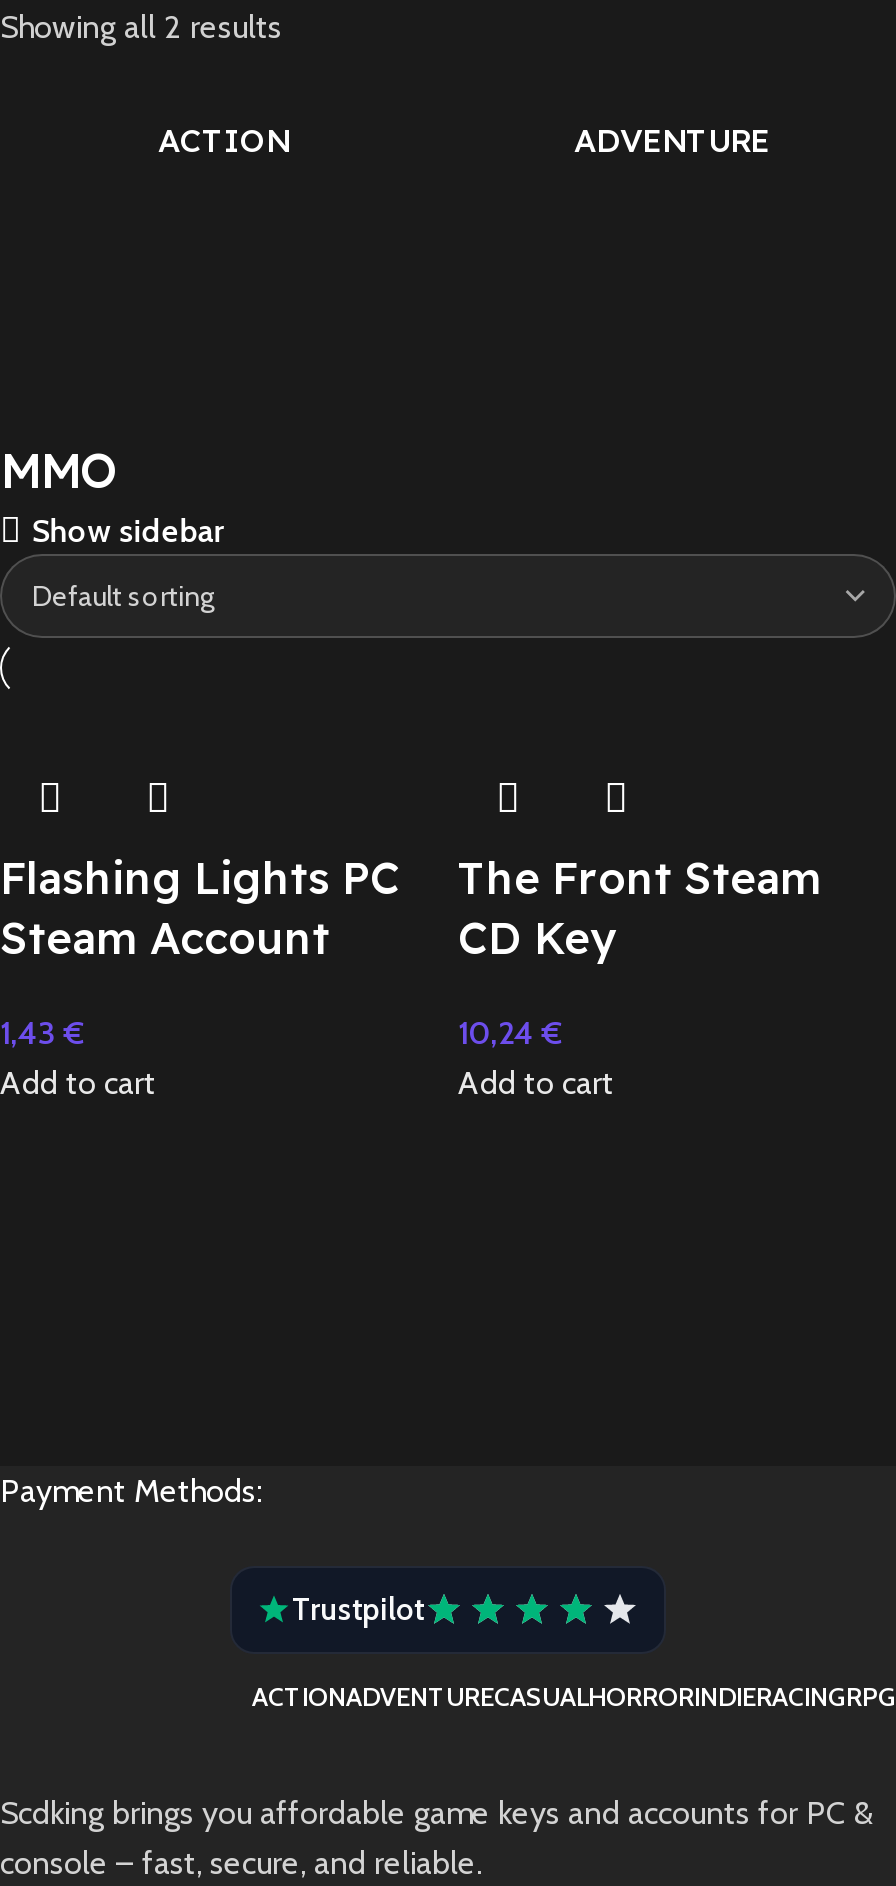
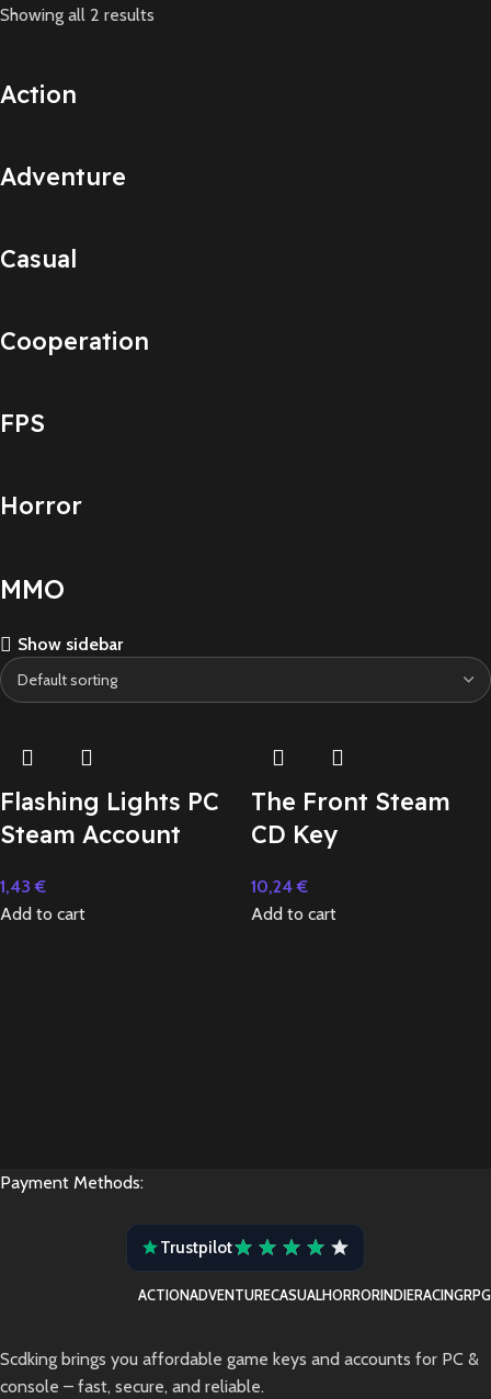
[158,120,770,160] ACTION | ADVENTURE -> [0,79,149,521] Action | Adventure | Casual | Cooperation | FPS | Horror

